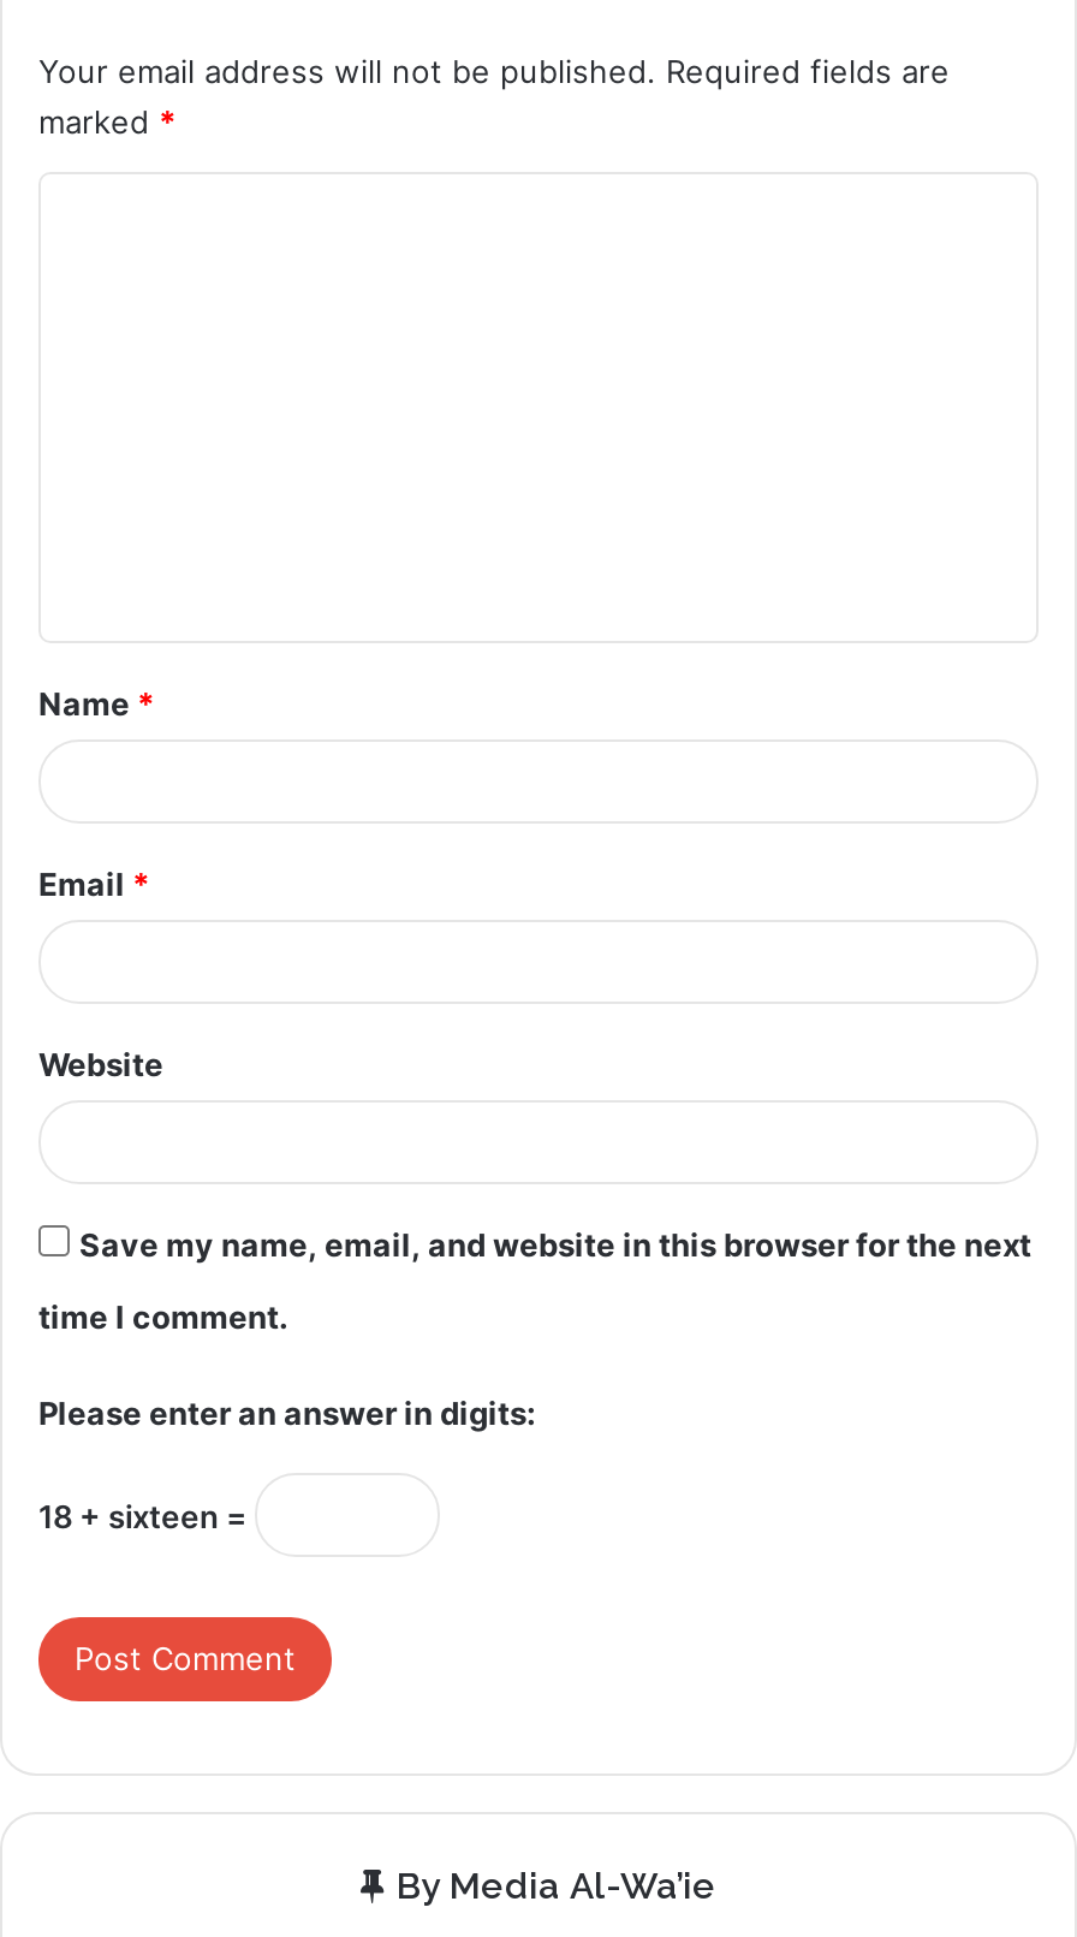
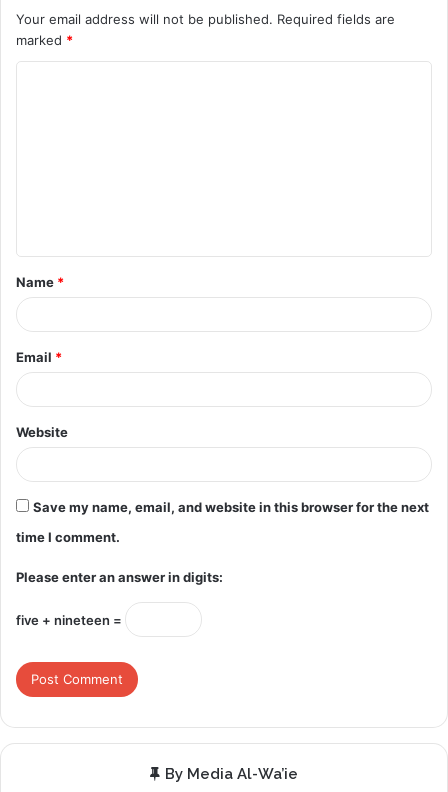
[38,1497,255,1536] 18 + sixteen = -> [16,612,125,628] five + nineteen =

